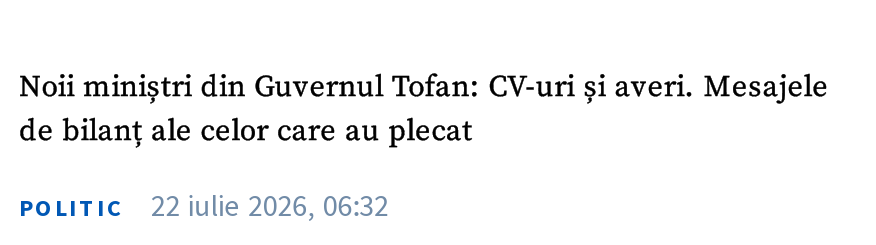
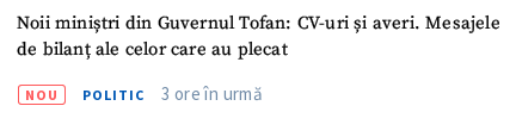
[151,186,389,224] 22 iulie 2026, 06:32 -> [161,82,263,105] 3 ore în urmă
none -> [25,86,59,103] NOU

